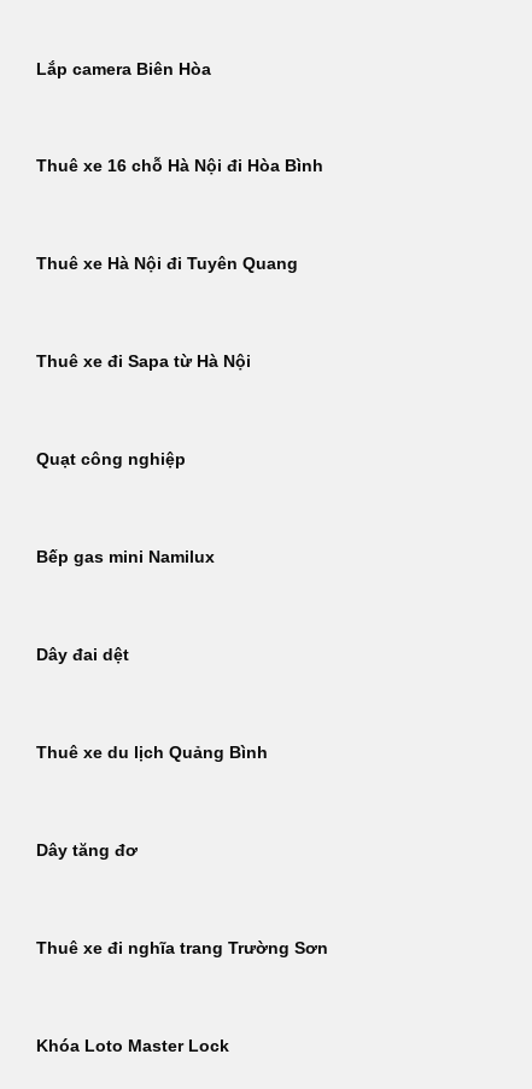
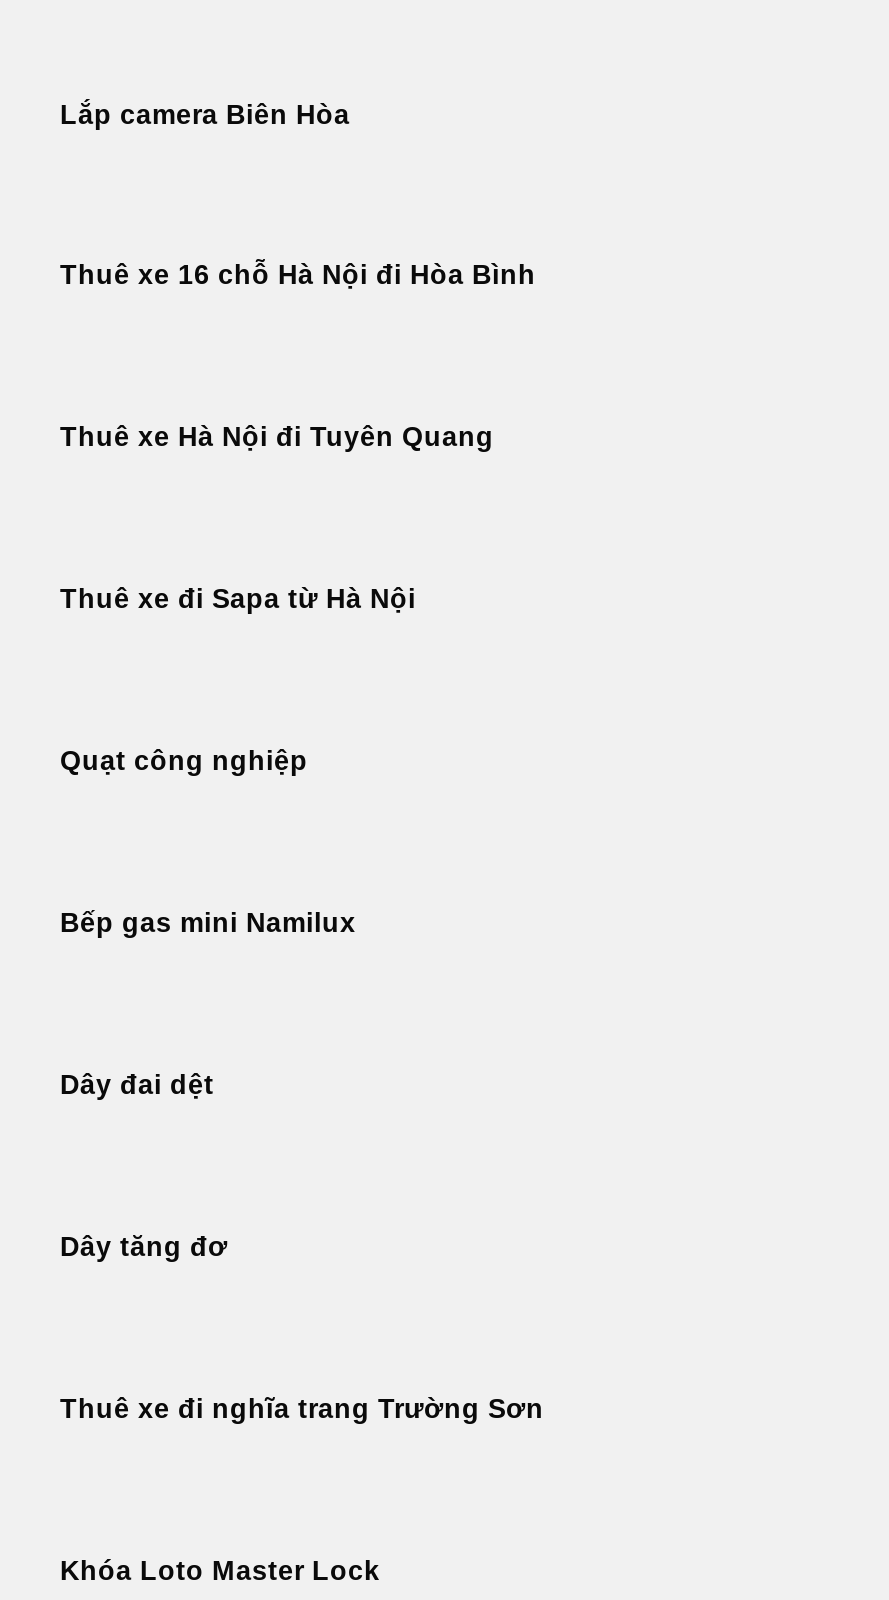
[36,744,268,762] Thuê xe du lịch Quảng Bình -> none

